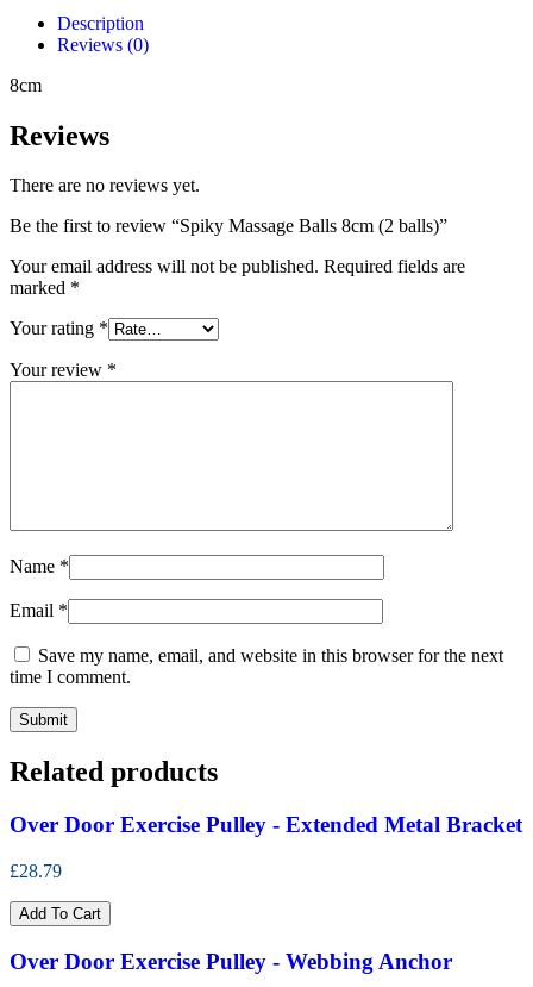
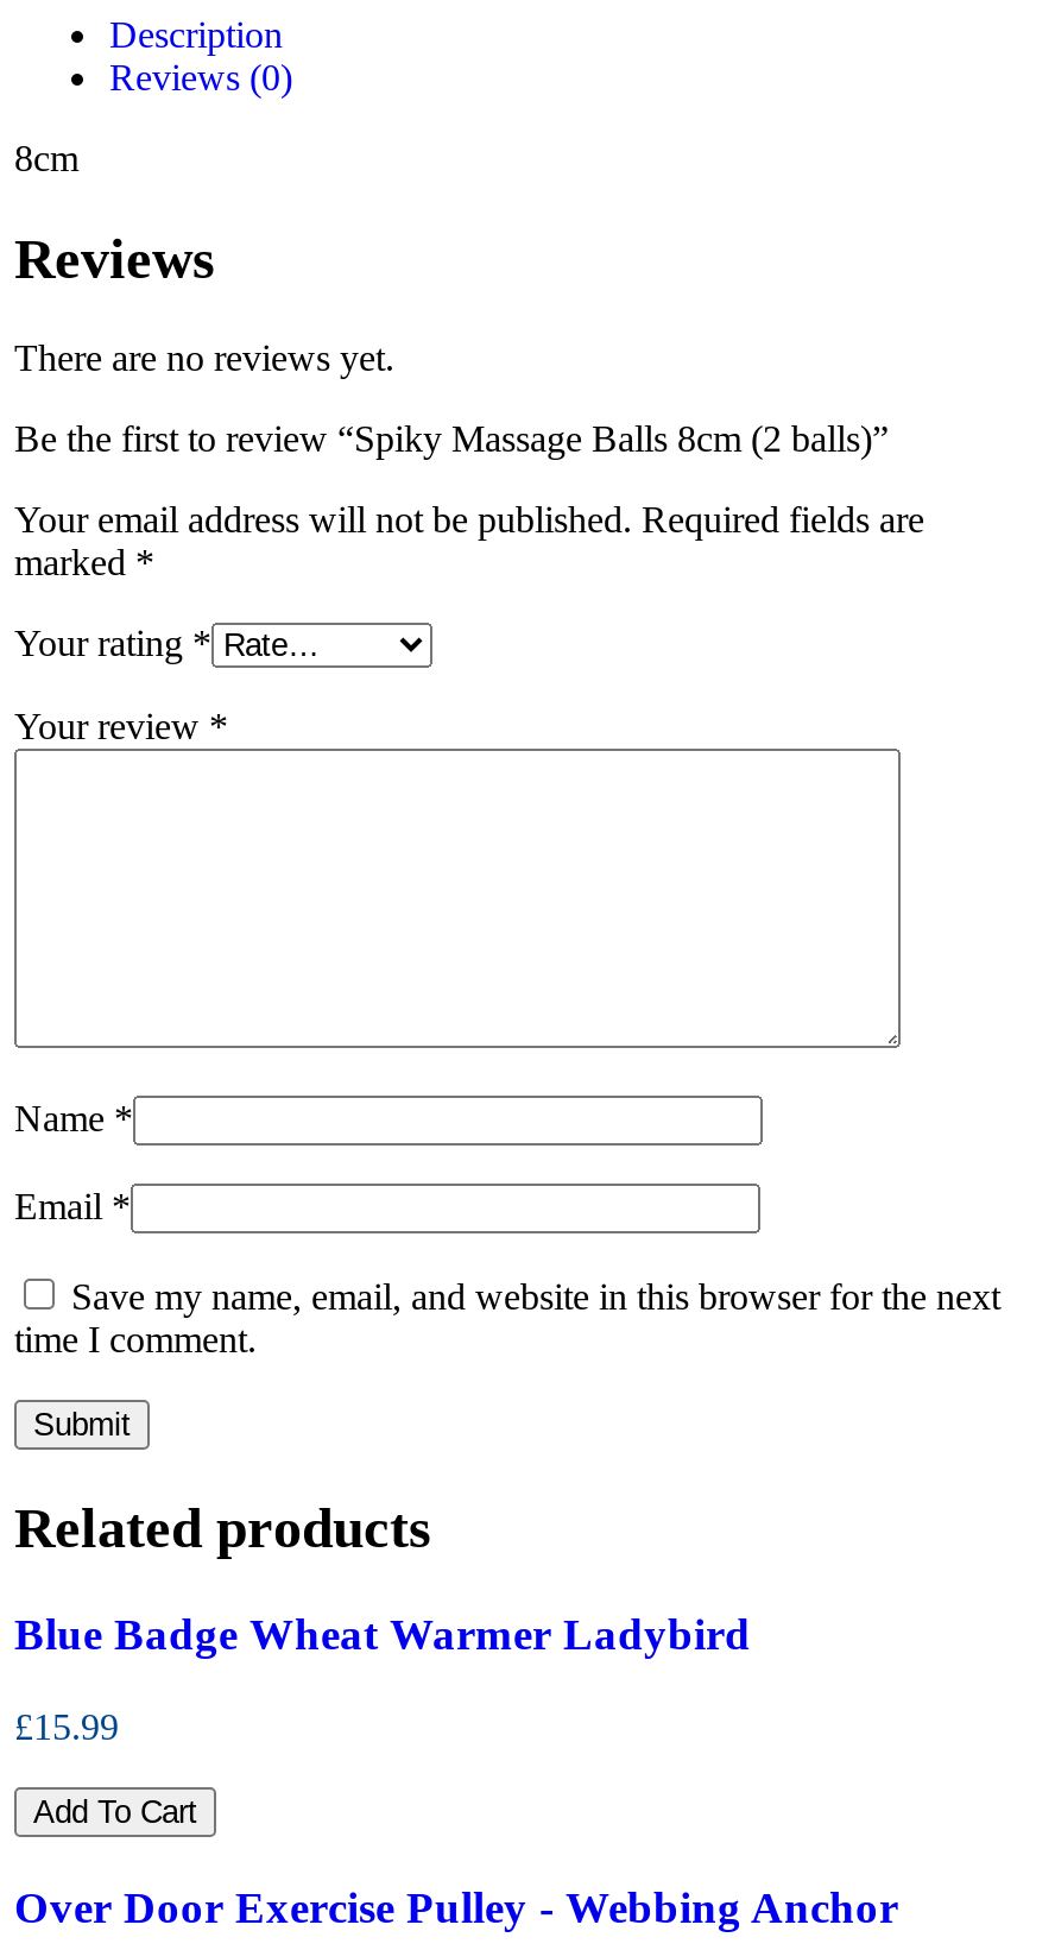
[10,812,522,837] Over Door Exercise Pulley - Extended Metal Bracket -> [14,1609,751,1659] Blue Badge Wheat Warmer Ladybird
[10,861,62,881] £28.79 -> [14,1706,119,1747] £15.99

